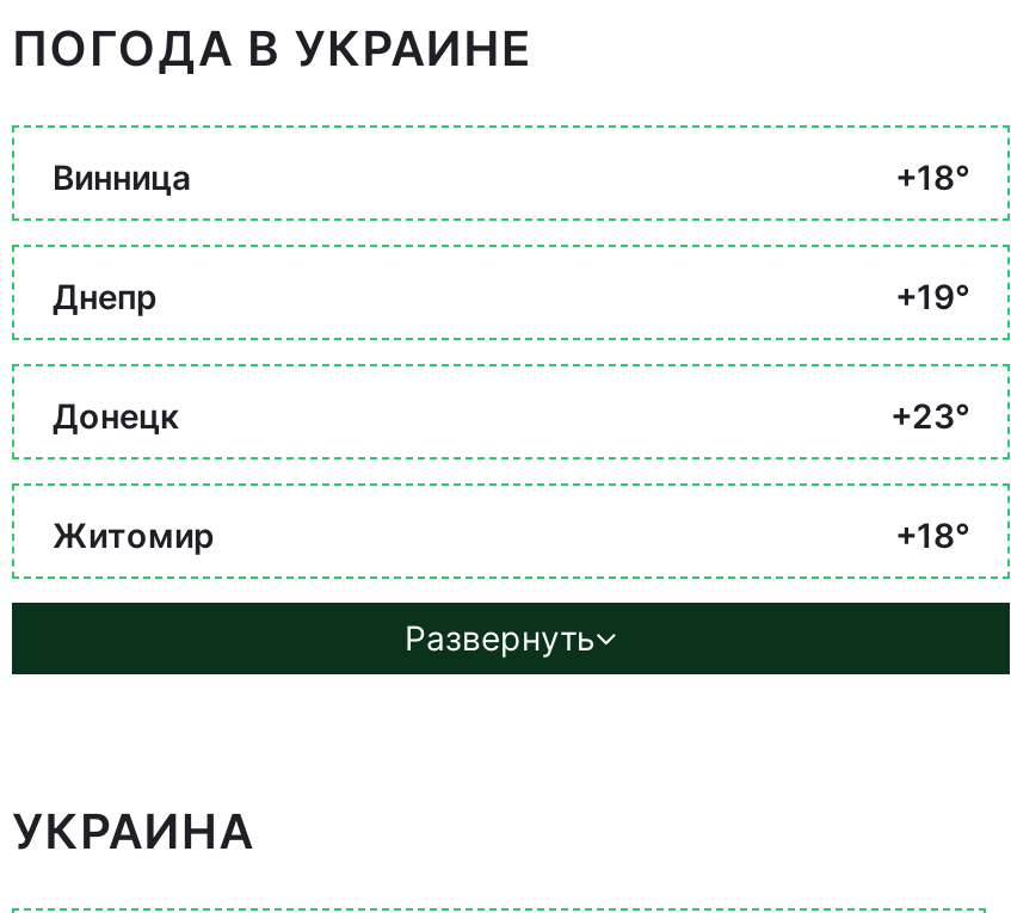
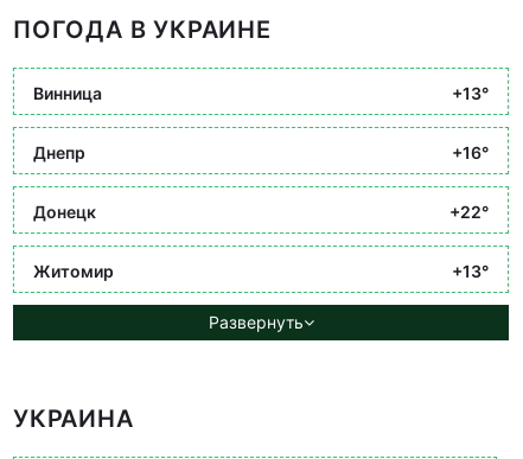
[895,155,969,196] +18° -> [452,82,489,103] +13°
[895,274,969,315] +19° -> [452,142,489,162] +16°
[890,394,969,434] +23° -> [449,201,489,221] +22°
[895,513,969,554] +18° -> [452,260,489,280] +13°

